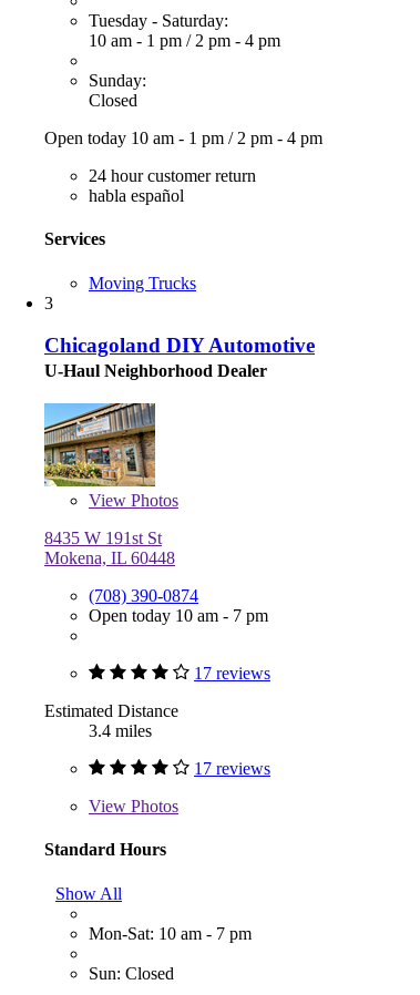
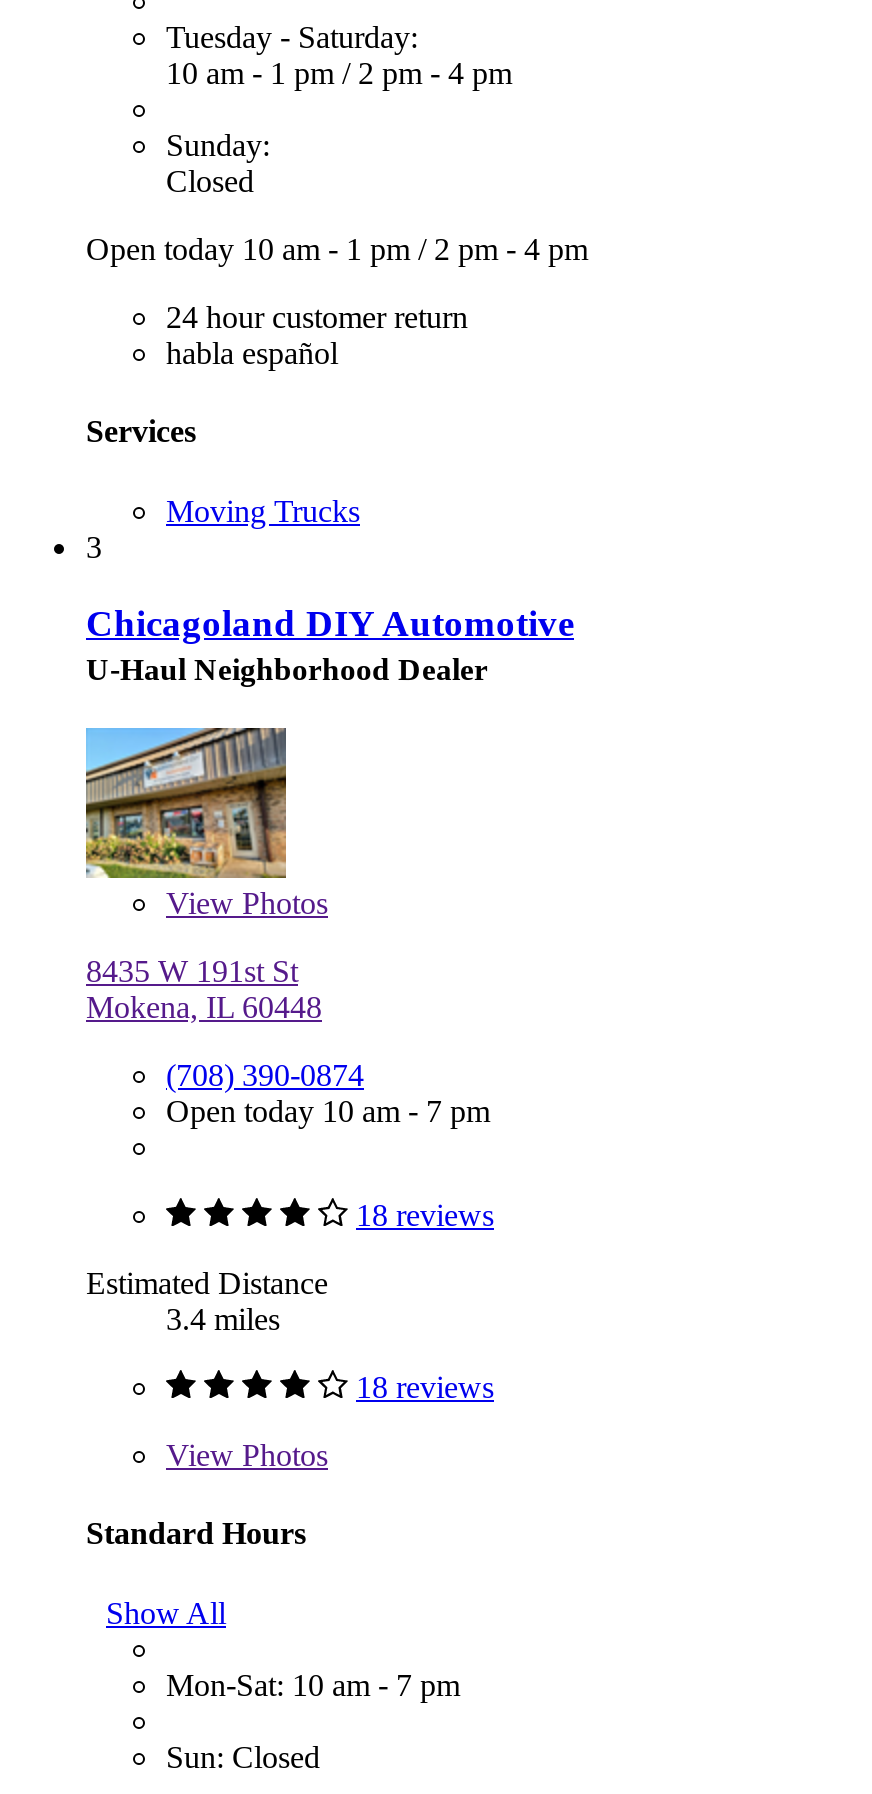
[194,664,270,683] 17 reviews -> [356,1198,494,1232] 18 reviews
[194,759,270,778] 17 reviews -> [356,1370,494,1404] 18 reviews

